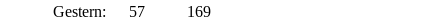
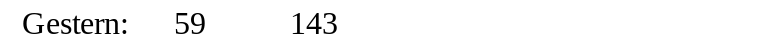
[52,3,144,20] Gestern: 57 -> [22,6,206,40] Gestern: 59
[186,3,210,20] 169 -> [290,6,338,40] 143

